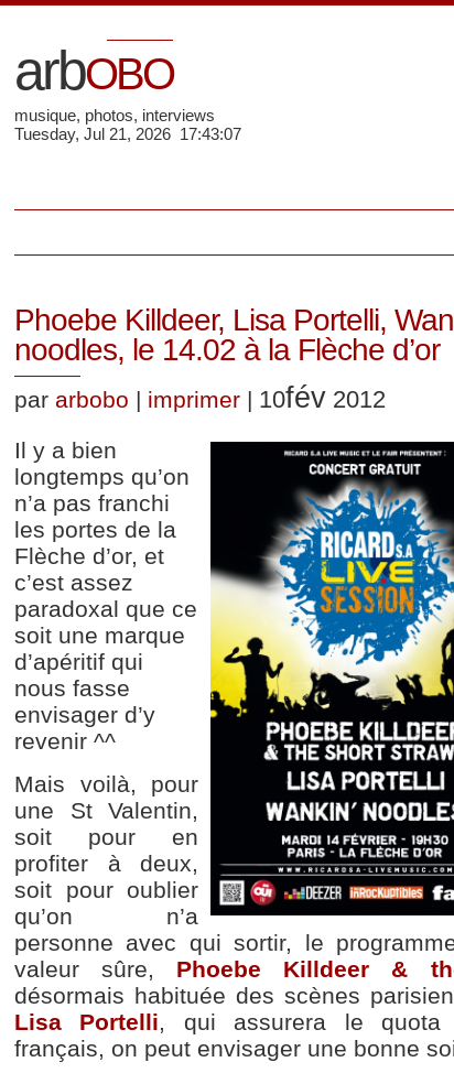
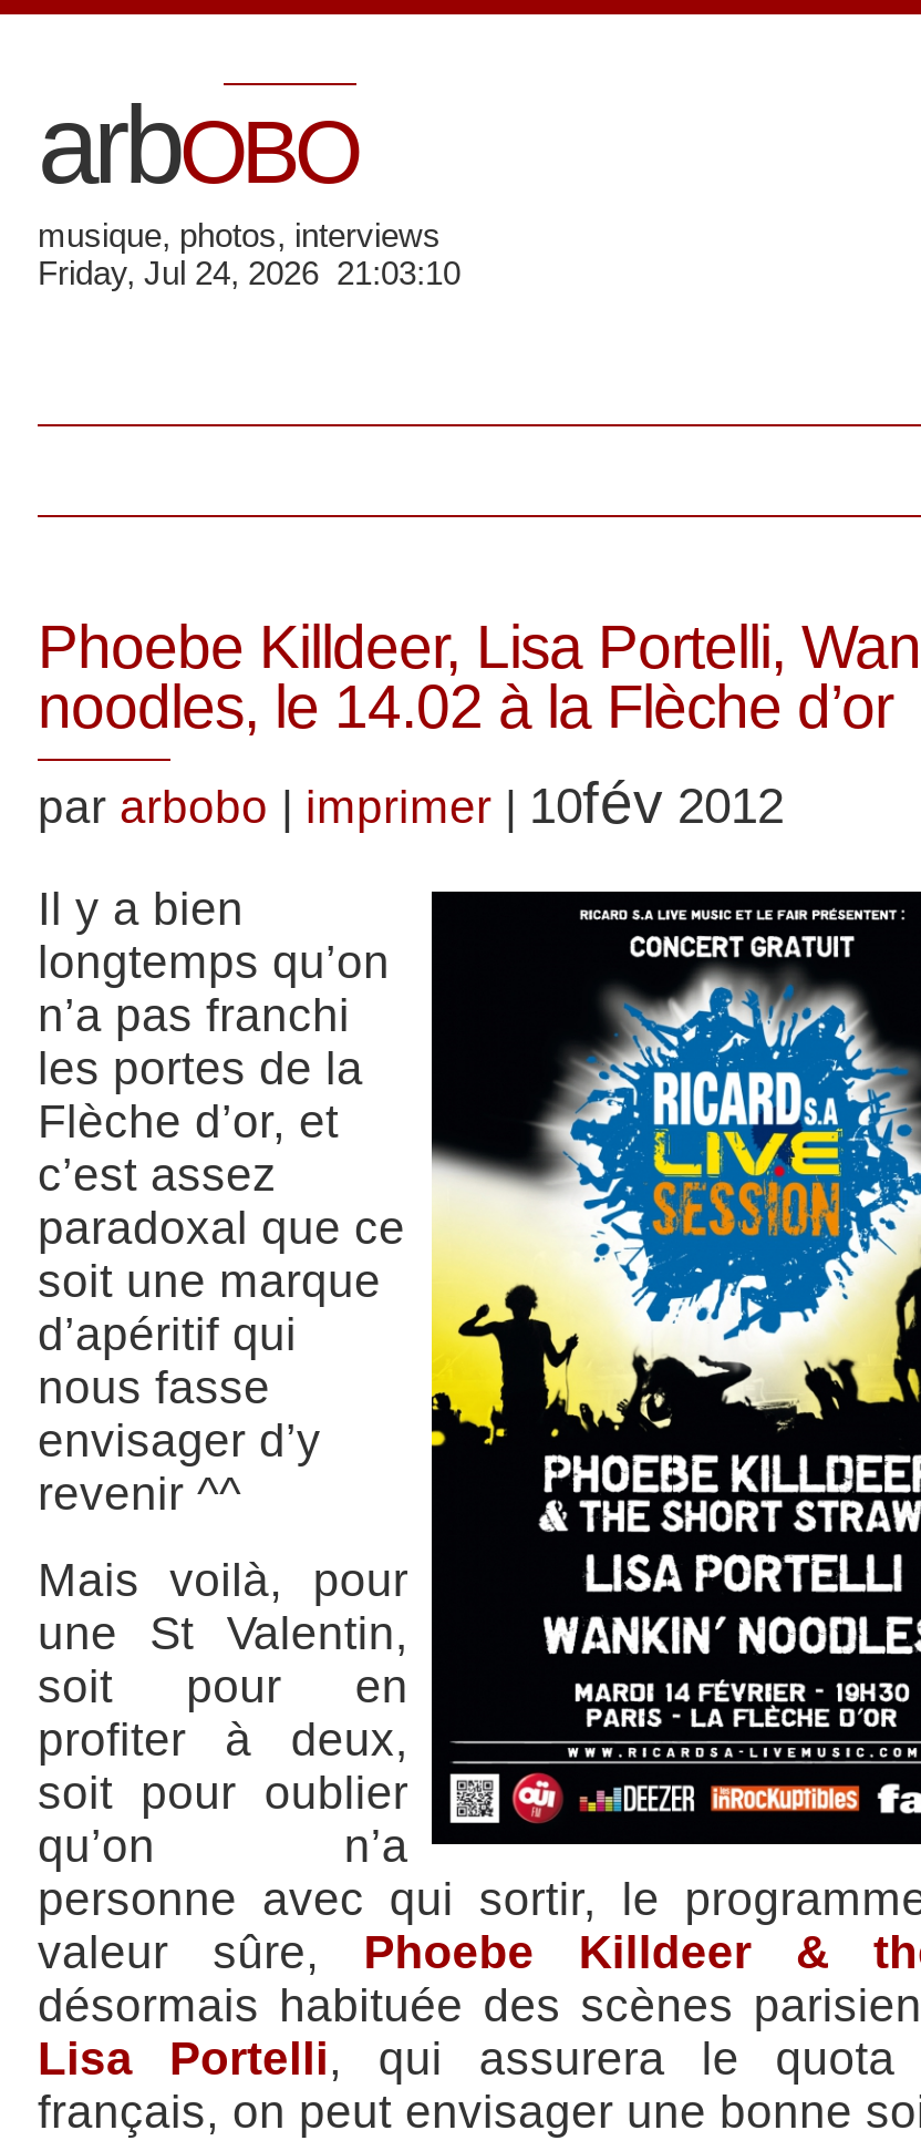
[14,124,241,143] Tuesday, Jul 21, 2026 17:43:07 -> [38,254,460,291] Friday, Jul 24, 2026 21:03:10

